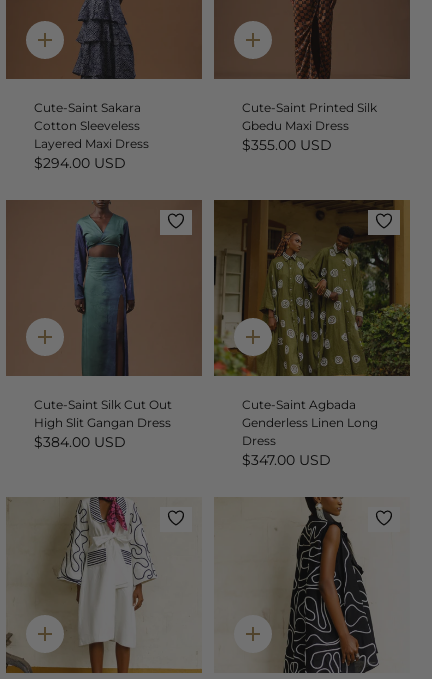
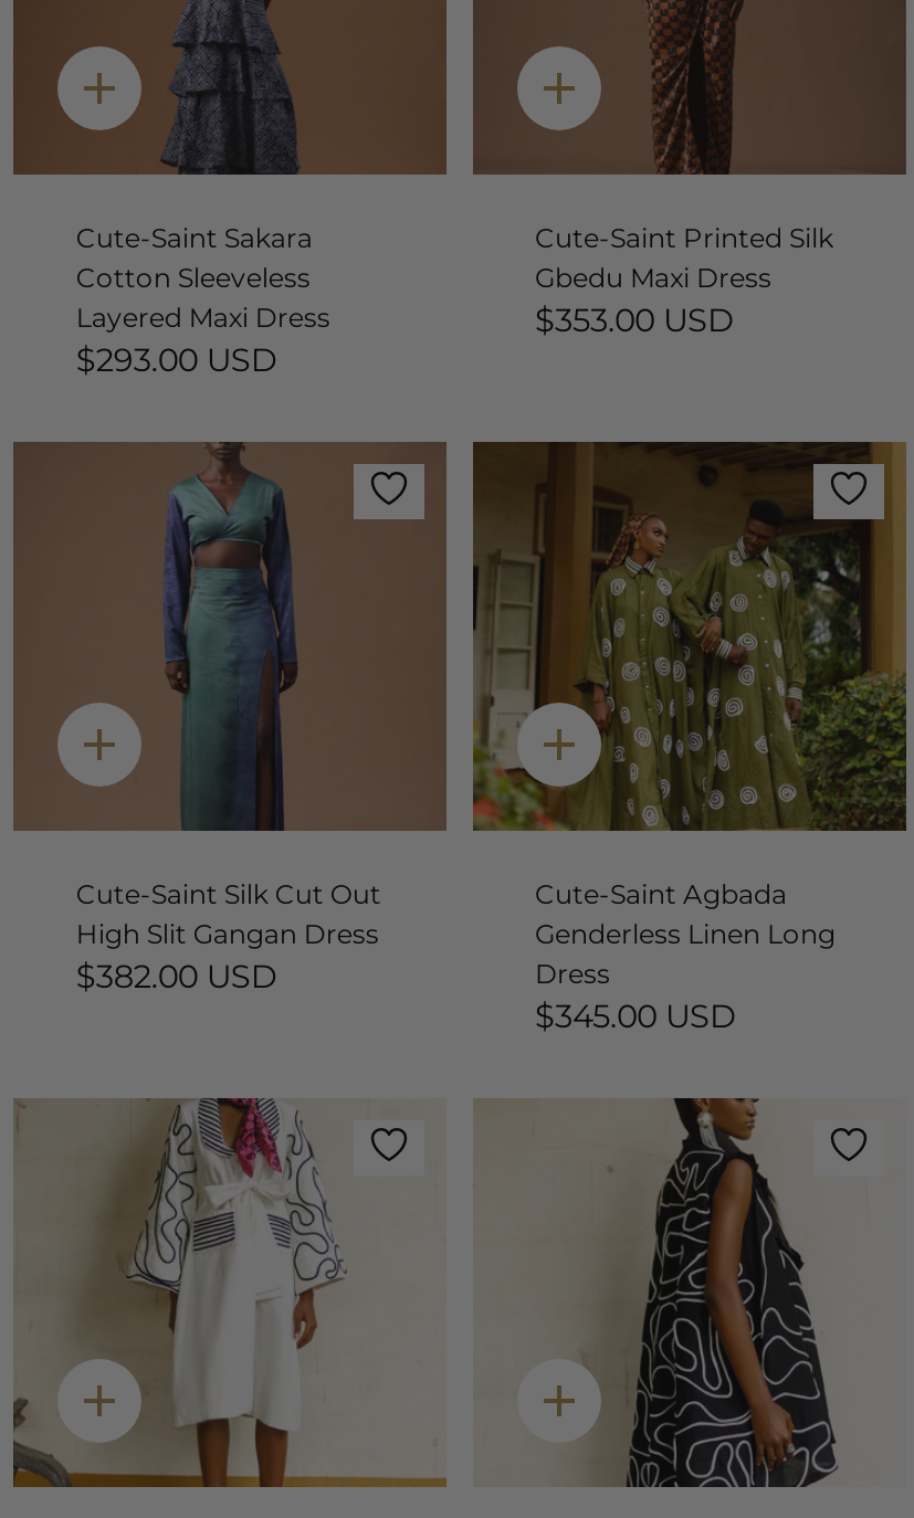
[242,136,332,154] $355.00 USD -> [535,300,734,339] $353.00 USD
[34,154,126,172] $294.00 USD -> [76,339,277,379] $293.00 USD
[34,433,126,451] $384.00 USD -> [76,956,277,996] $382.00 USD
[242,451,331,469] $347.00 USD -> [535,996,736,1035] $345.00 USD

